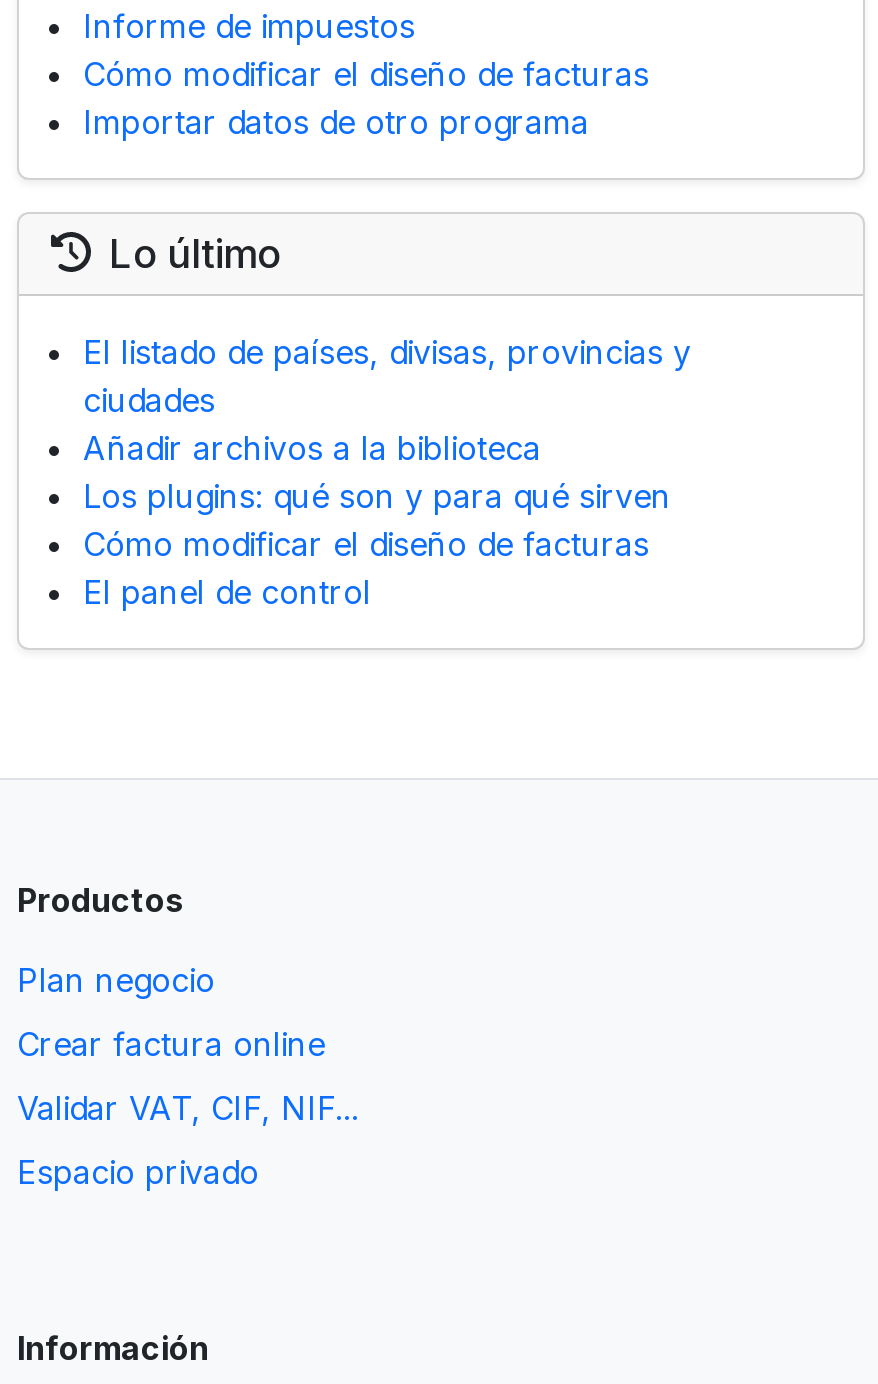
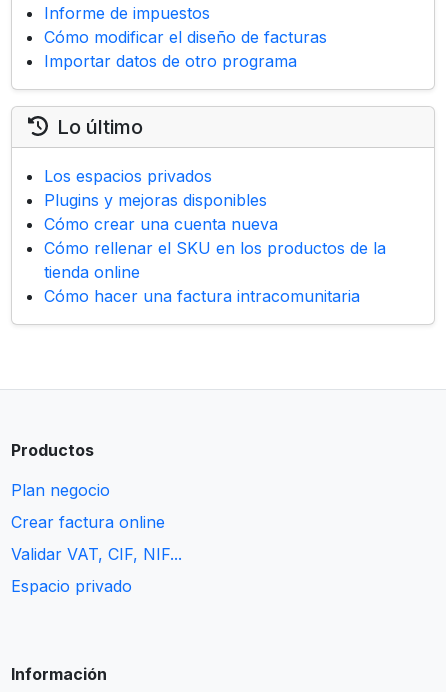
[83,331,691,611] El listado de países, divisas, provincias y | ciudades | Añadir archivos a la biblioteca | Los plugins: qué son y para qué sirven | Cómo modificar el diseño de facturas | El panel de control -> [44,166,386,306] Los espacios privados | Plugins y mejoras disponibles | Cómo crear una cuenta nueva | Cómo rellenar el SKU en los productos de la | tienda online | Cómo hacer una factura intracomunitaria

